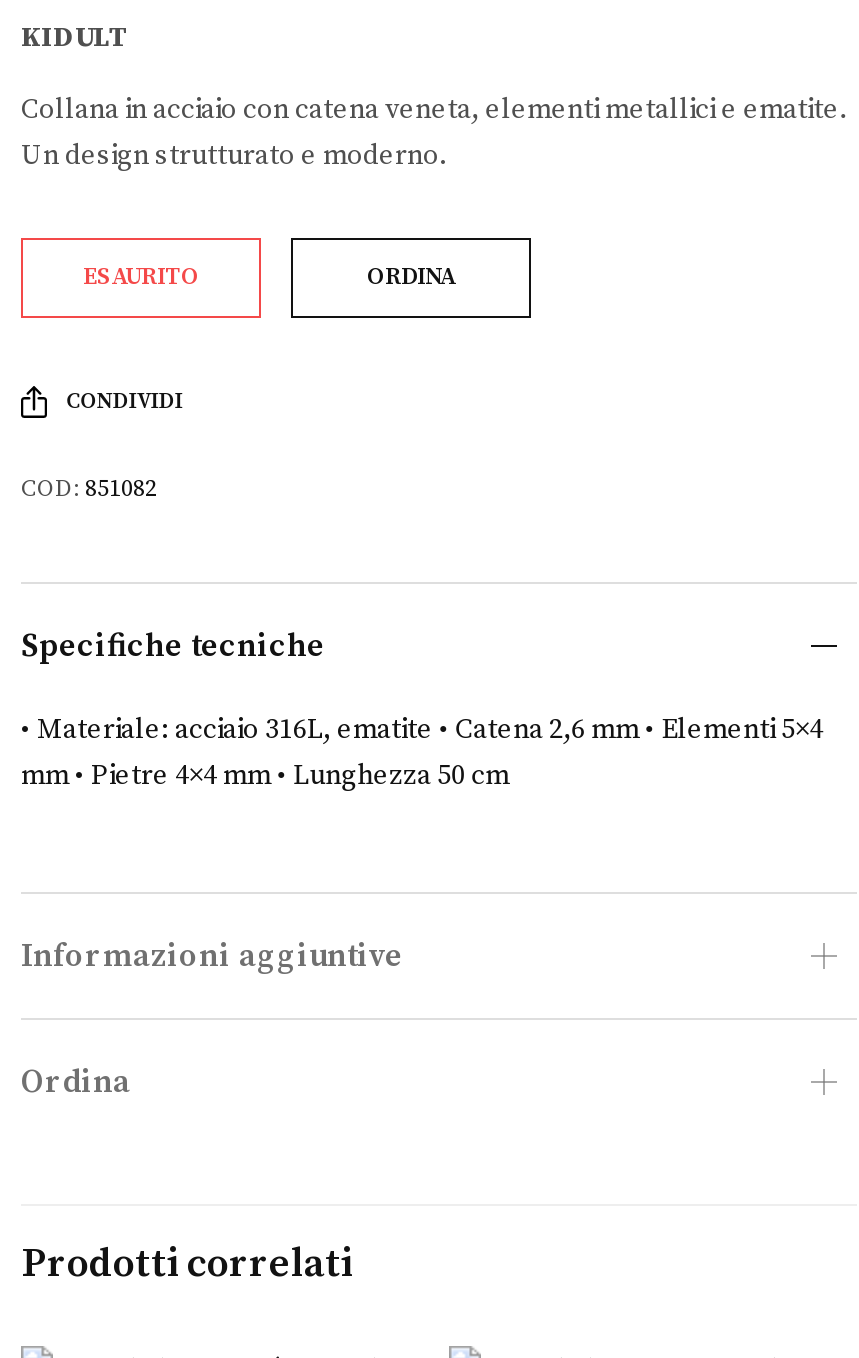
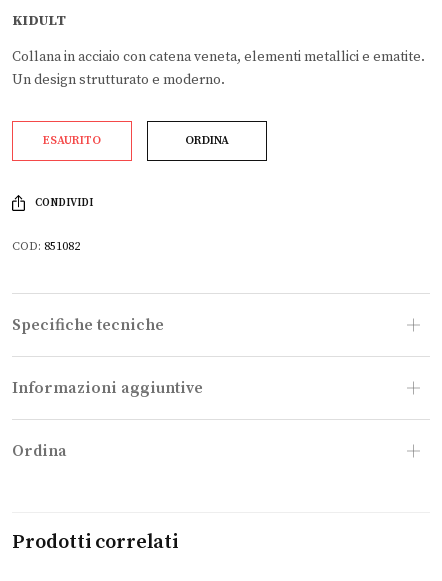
[21,712,823,794] • Materiale: acciaio 316L, ematite • Catena 2,6 mm • Elementi 5×4 | mm • Pietre 4×4 mm • Lunghezza 50 cm -> none

